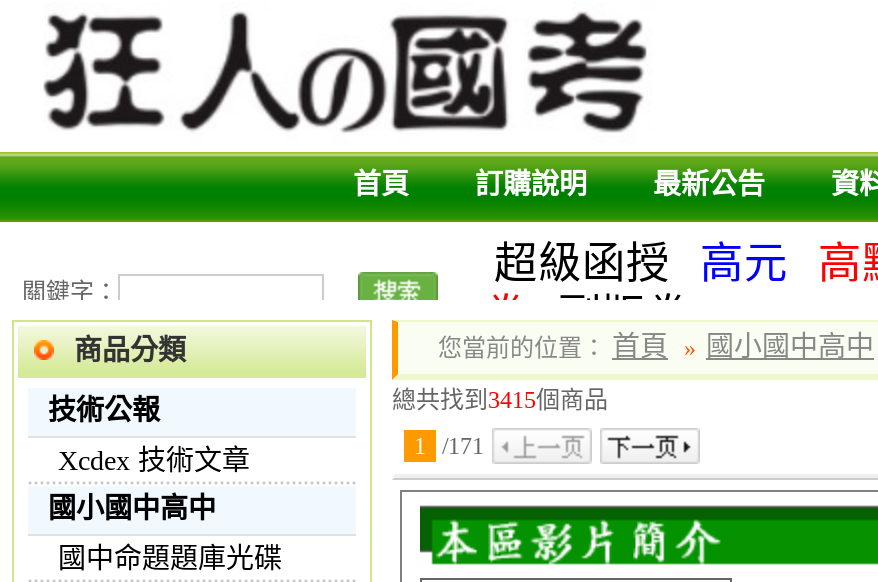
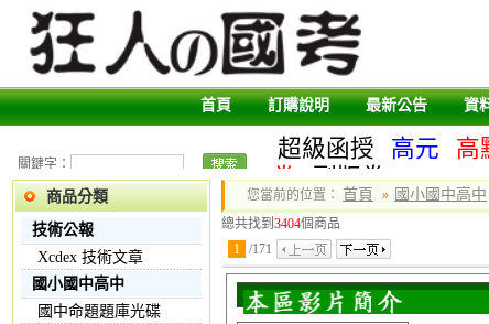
[392,386,608,414] 總共找到3415個商品 -> [221,216,340,231] 總共找到3404個商品

